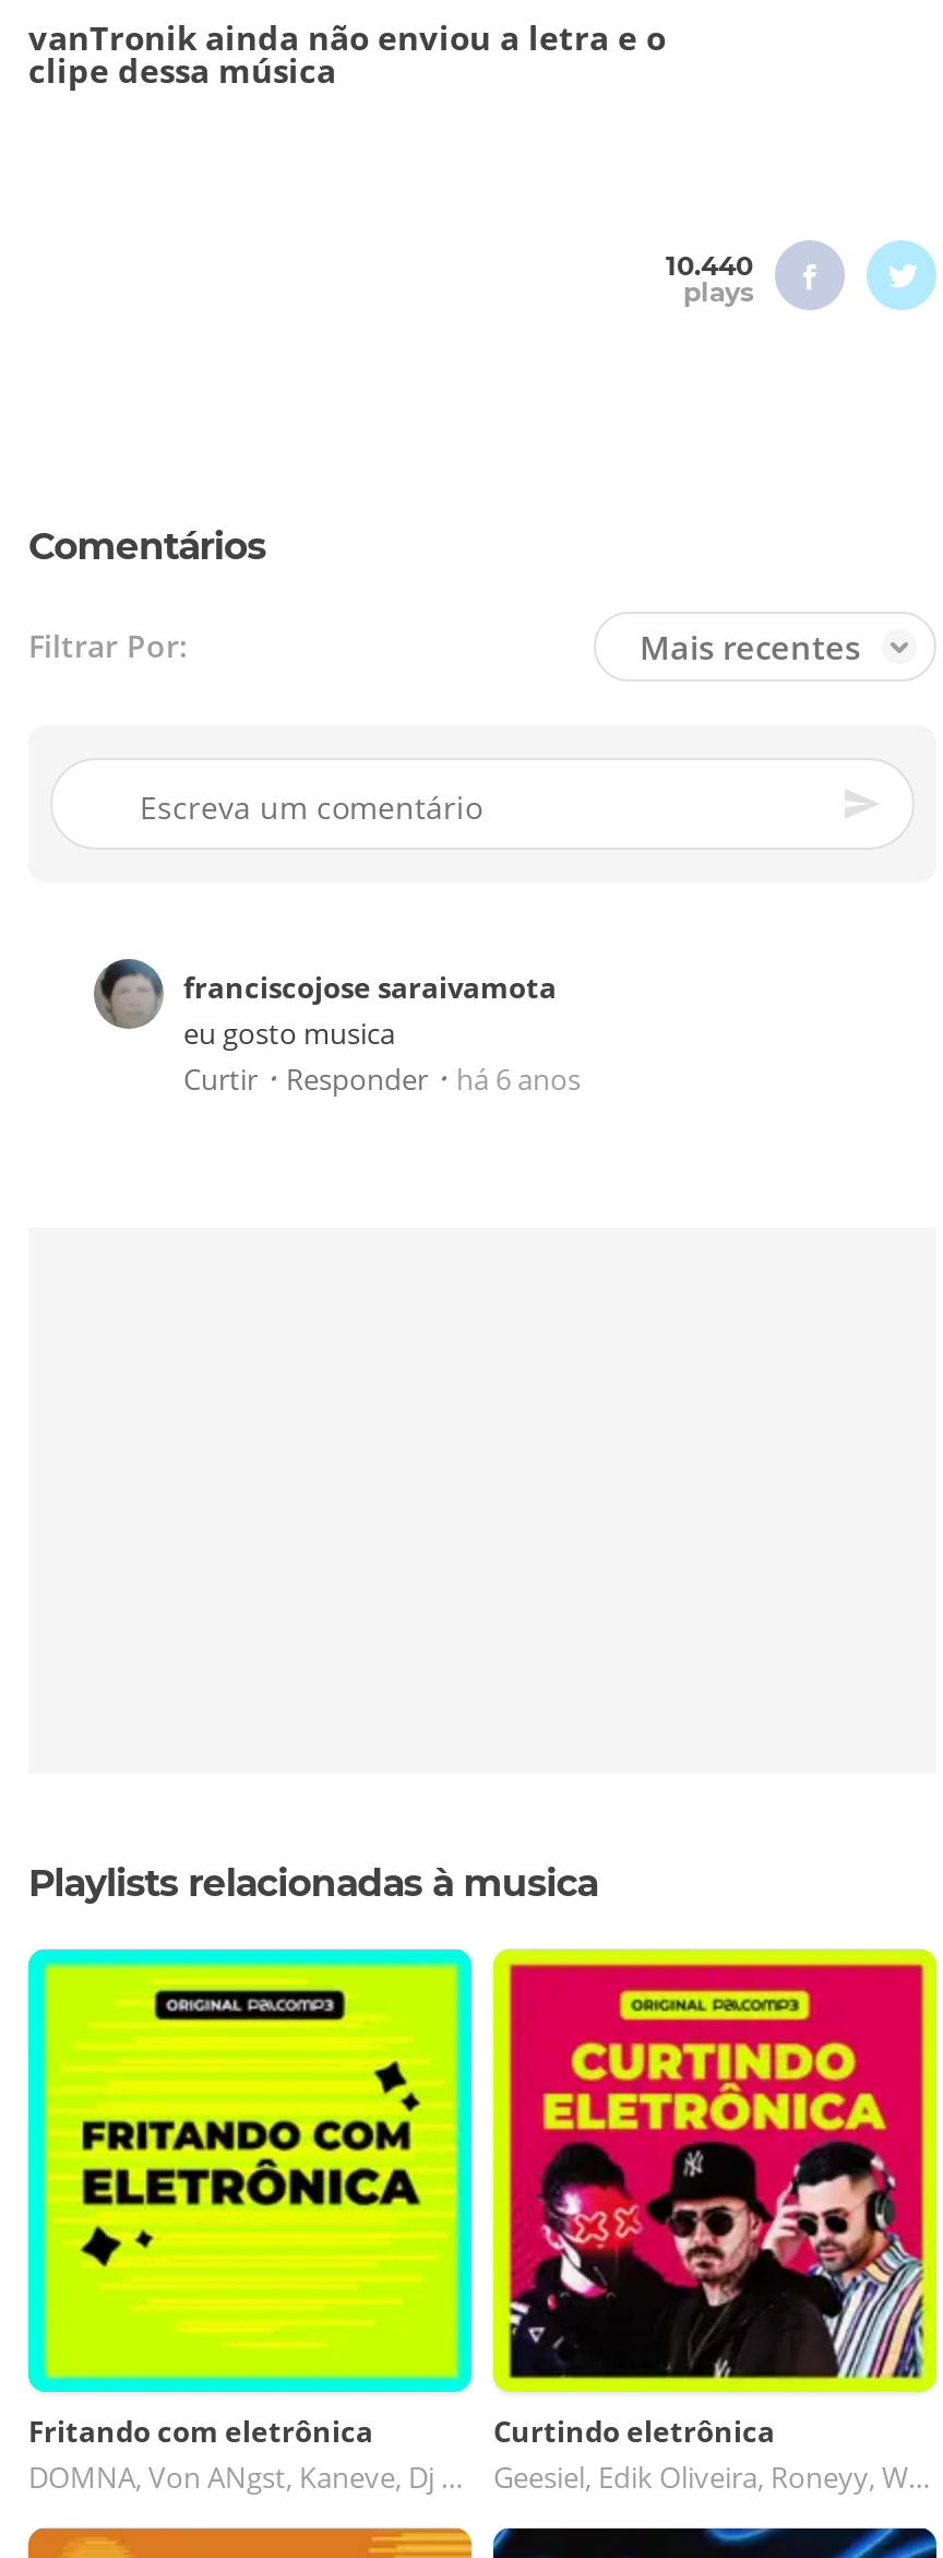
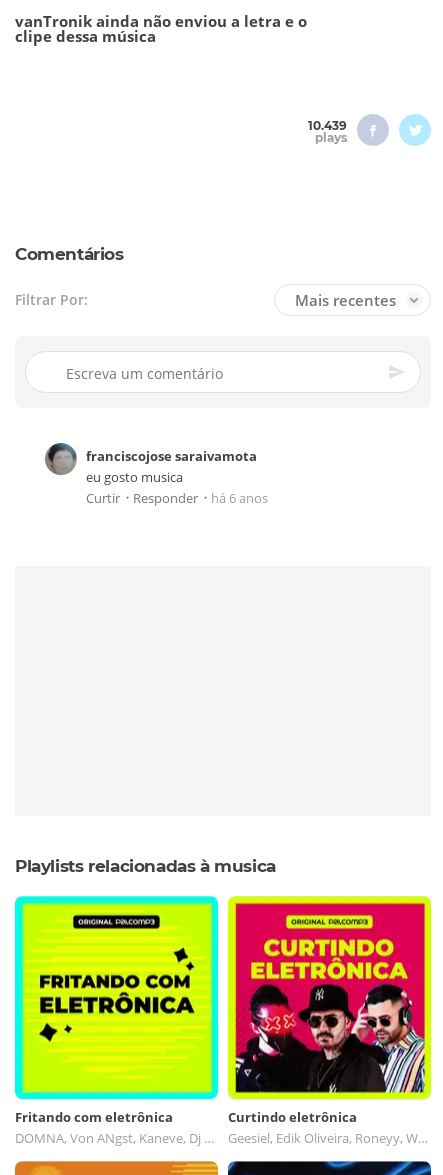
[666,249,753,282] 10.440 -> [308,118,347,133] 10.439

